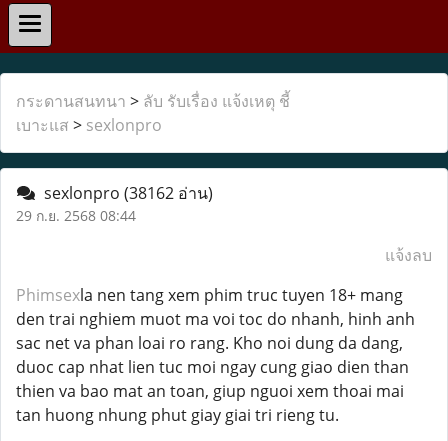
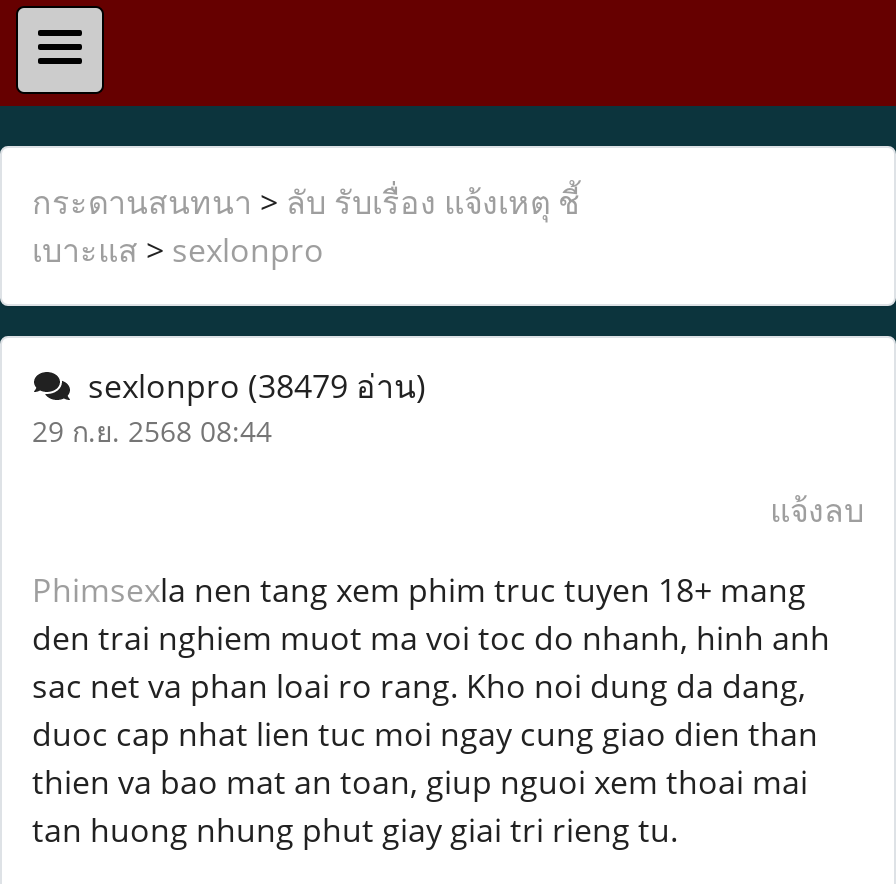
[36,182,213,204] sexlonpro (38162 อ่าน) -> [72,364,426,408] sexlonpro (38479 อ่าน)

